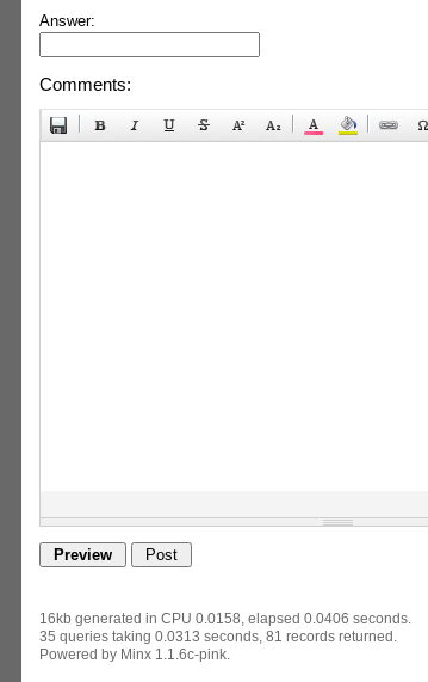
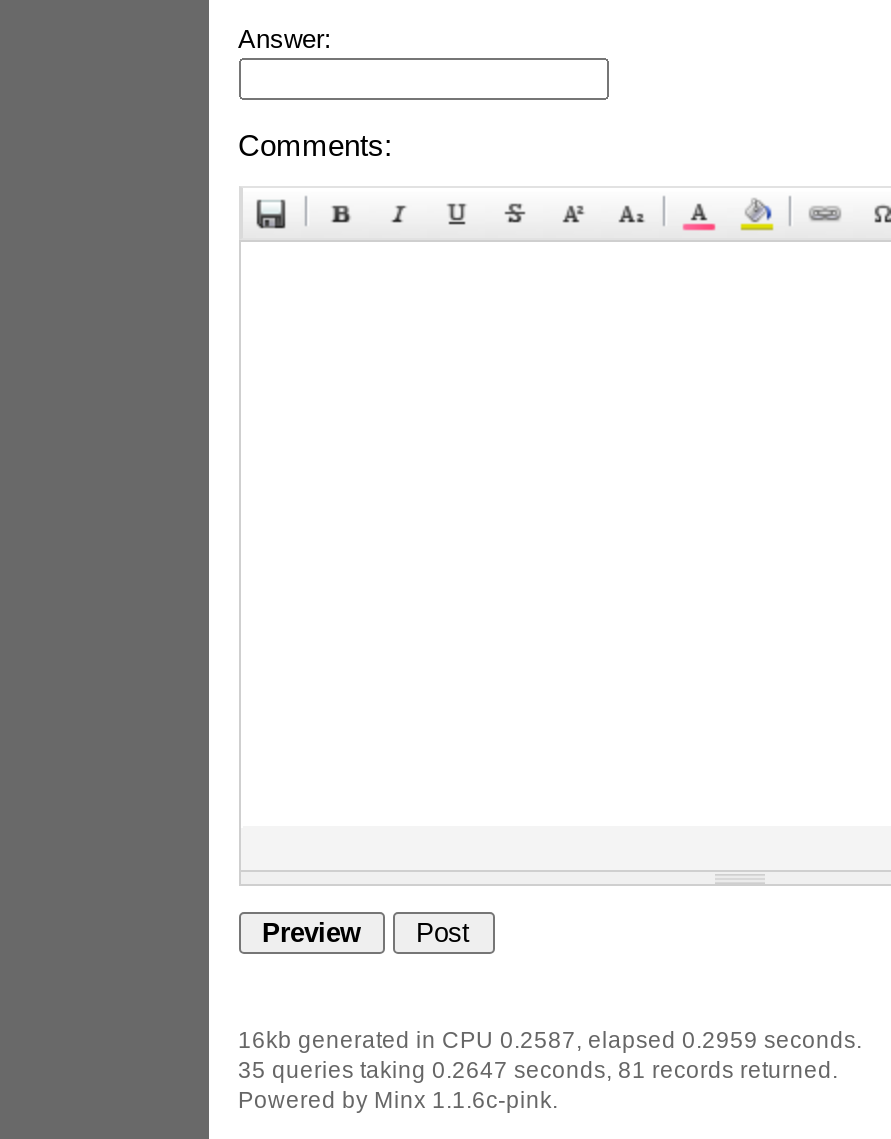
[39,610,411,626] 16kb generated in CPU 0.0158, elapsed 0.0406 seconds. -> [238,1026,862,1052] 16kb generated in CPU 0.2587, elapsed 0.2959 seconds.
[39,628,396,644] 35 queries taking 0.0313 seconds, 81 records returned. -> [238,1056,838,1082] 35 queries taking 0.2647 seconds, 81 records returned.

